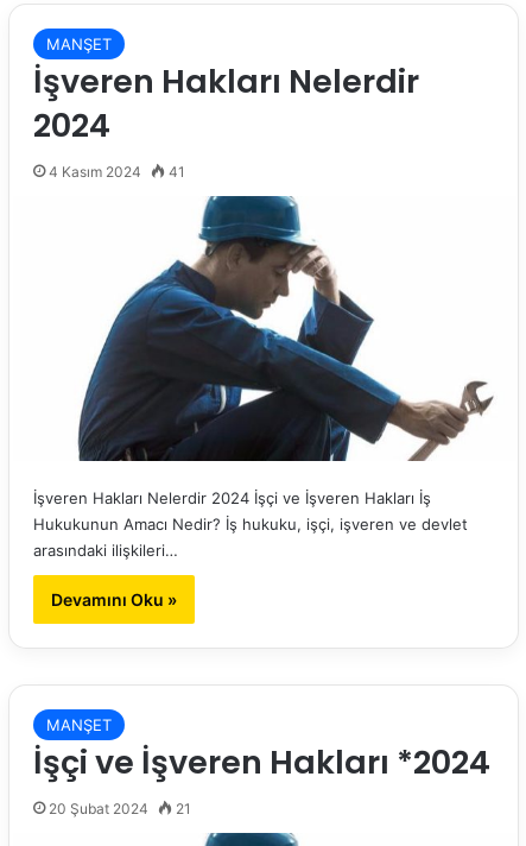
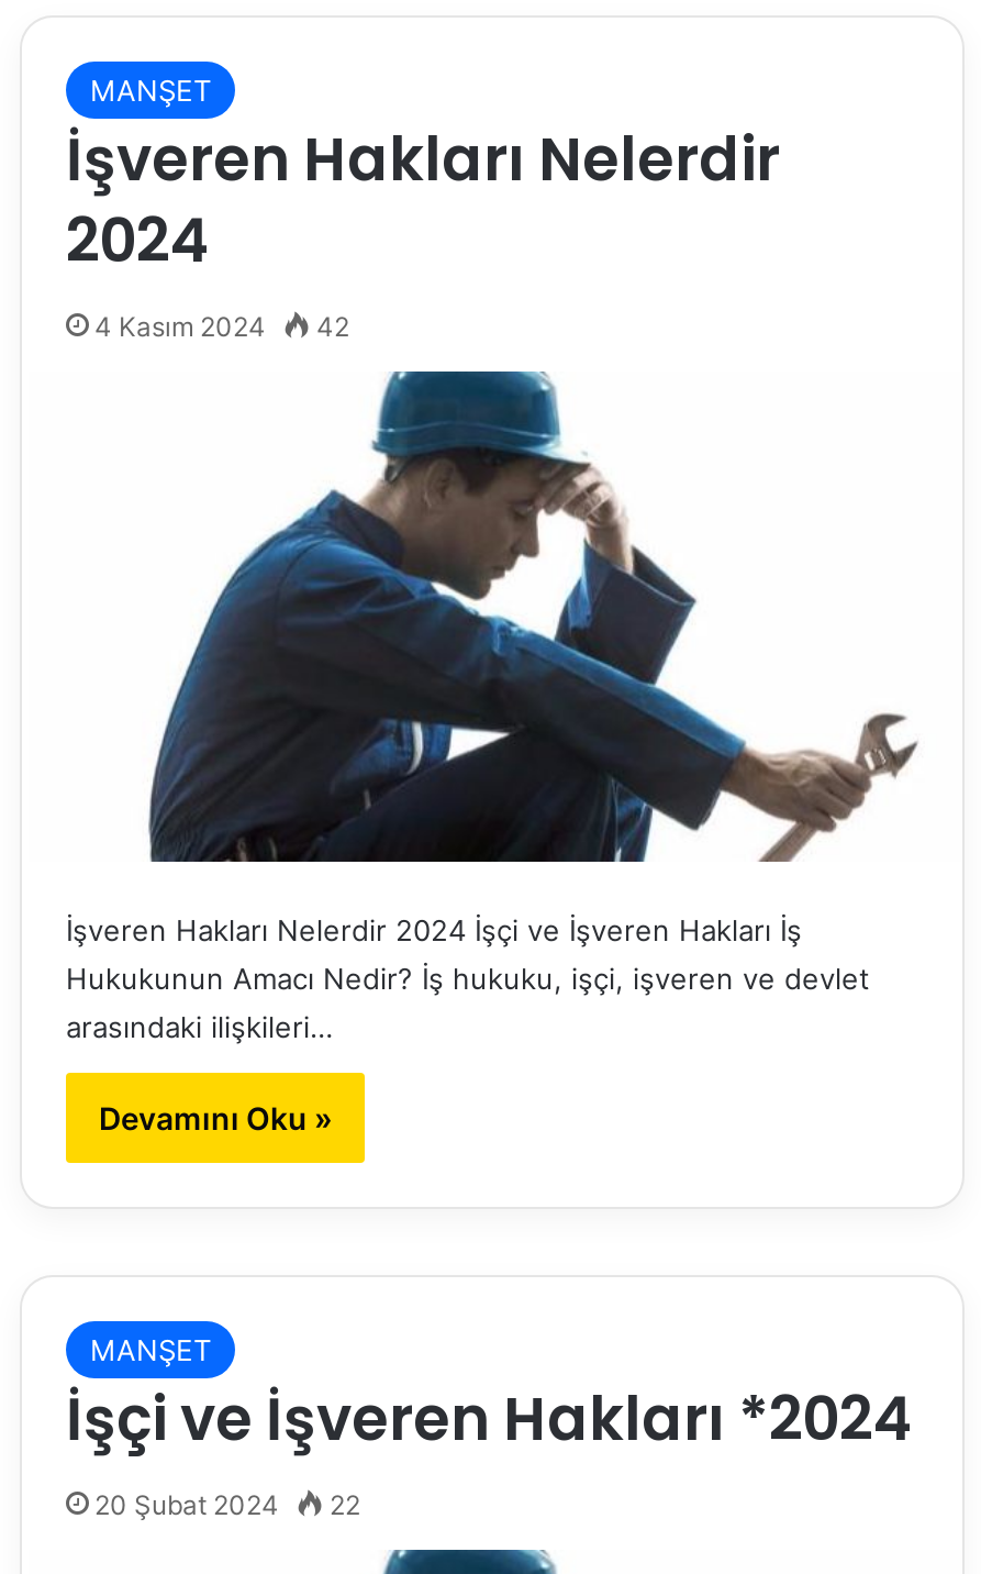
[49,163,185,181] 4 Kasım 2024 41 -> [94,310,349,343] 4 Kasım 2024 42
[49,799,191,817] 20 Şubat 2024 21 -> [94,1487,360,1520] 20 Şubat 2024 22

